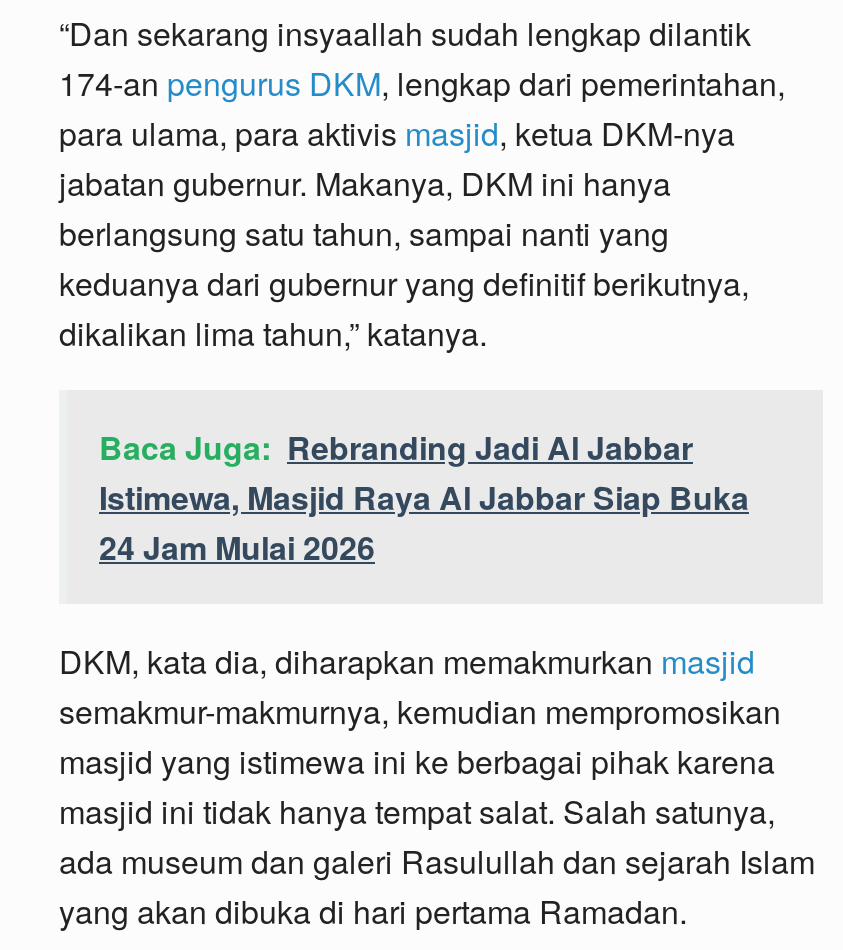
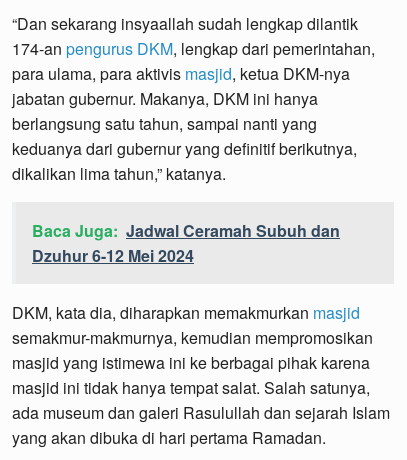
[99,425,749,571] Baca Juga: Rebranding Jadi Al Jabbar | Istimewa, Masjid Raya Al Jabbar Siap Buka | 24 Jam Mulai 2026 -> [32,219,340,267] Baca Juga: Jadwal Ceramah Subuh dan | Dzuhur 6-12 Mei 2024

